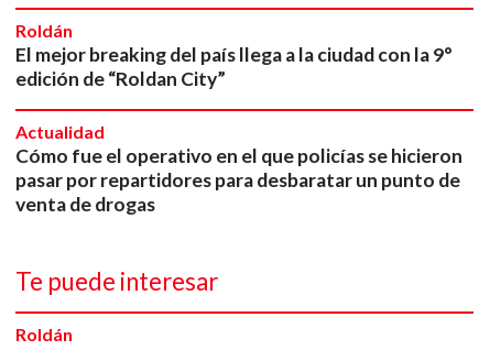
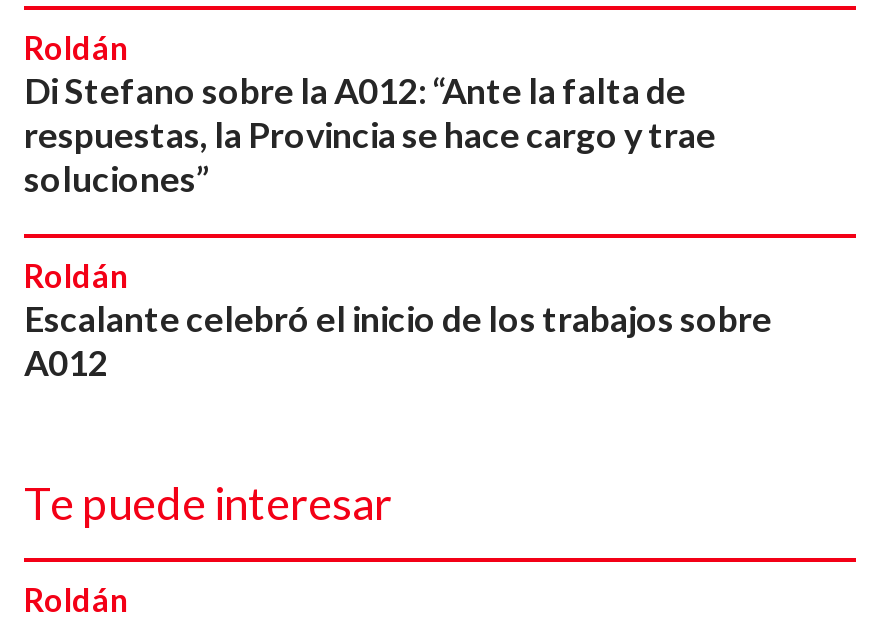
[15,43,453,90] El mejor breaking del país llega a la ciudad con la 9° | edición de “Roldan City” -> [24,70,716,200] Di Stefano sobre la A012: “Ante la falta de | respuestas, la Provincia se hace cargo y trae | soluciones”
[15,121,105,142] Actualidad -> [24,256,128,294] Roldán
[15,144,462,216] Cómo fue el operativo en el que policías se hicieron | pasar por repartidores para desbaratar un punto de | venta de drogas -> [24,298,772,384] Escalante celebró el inicio de los trabajos sobre | A012

